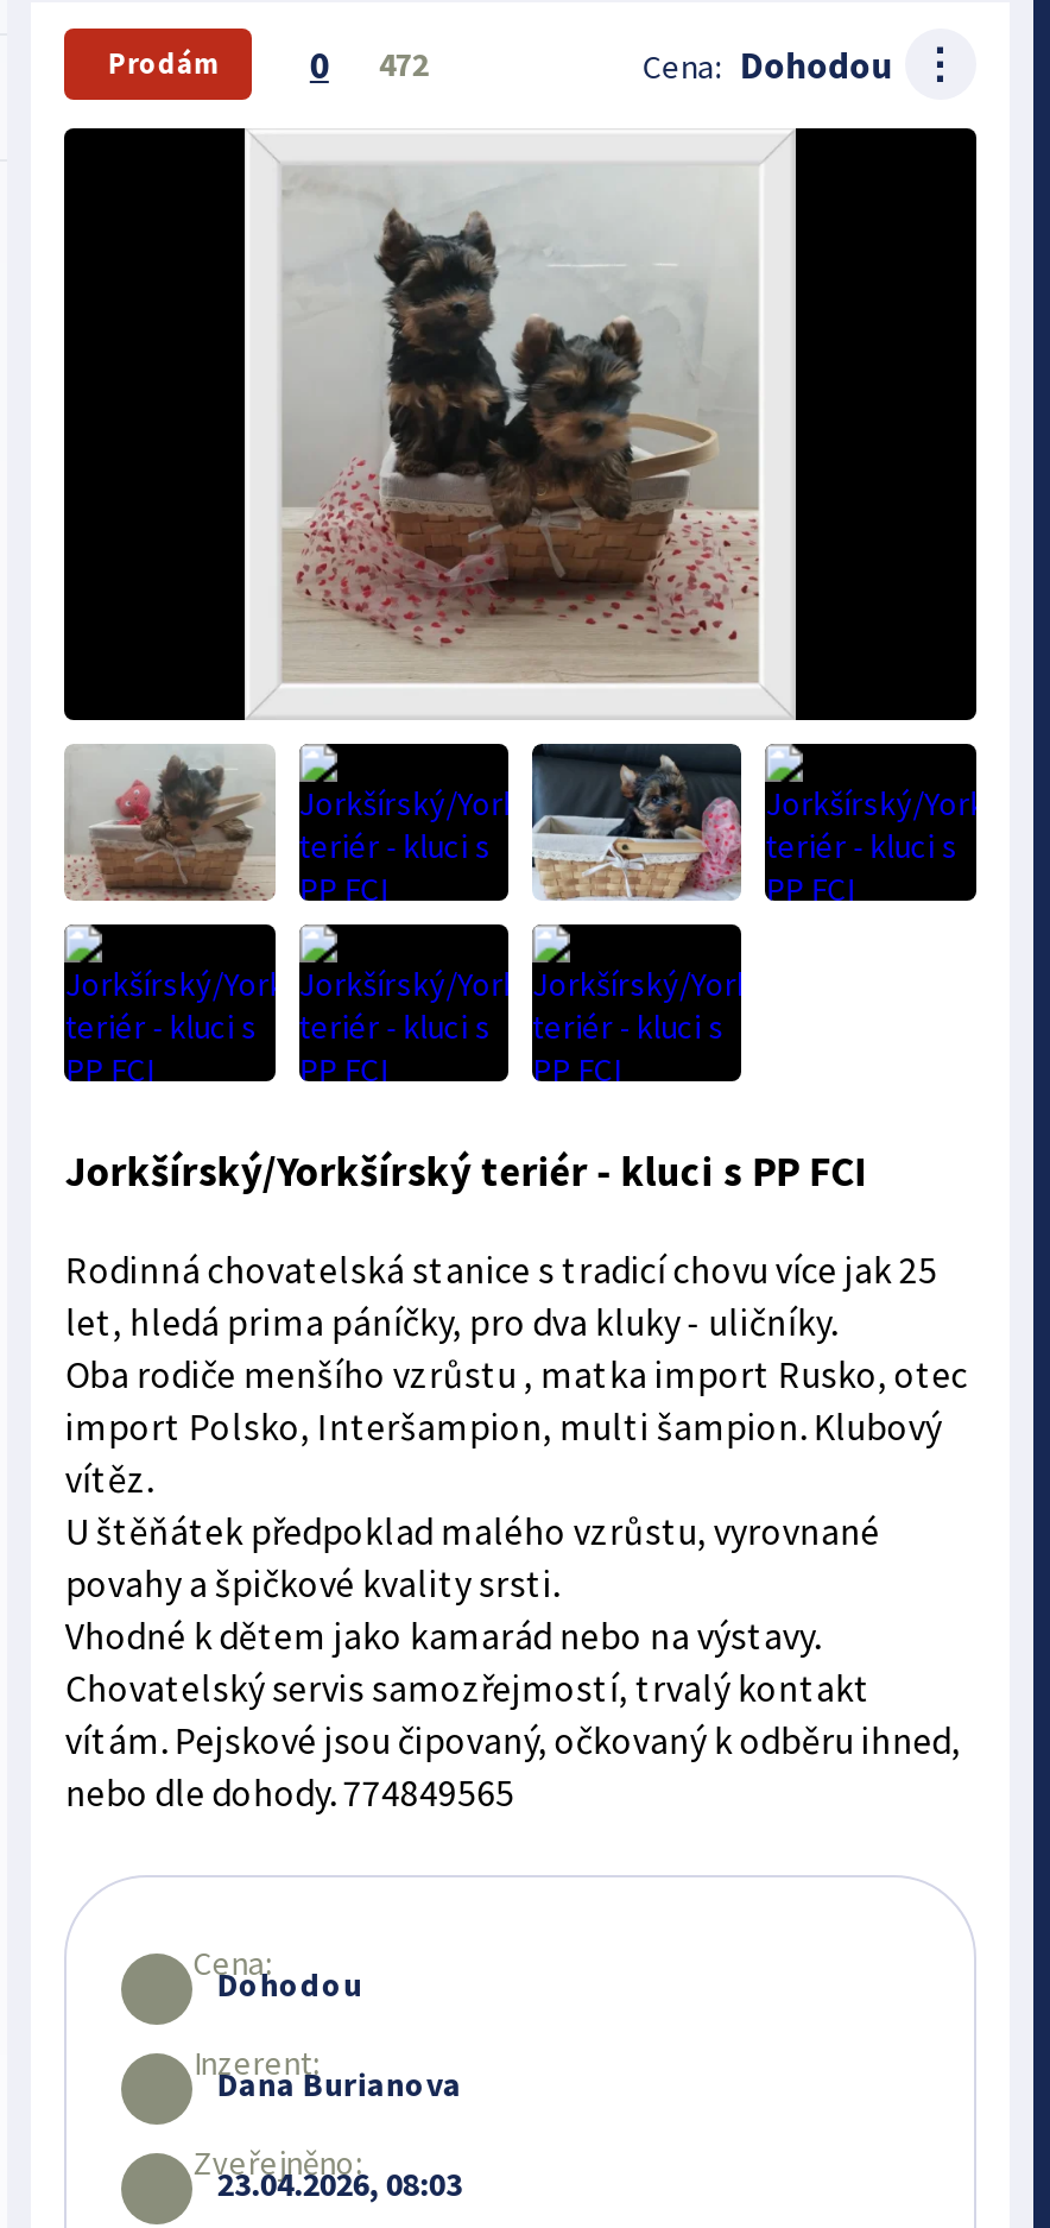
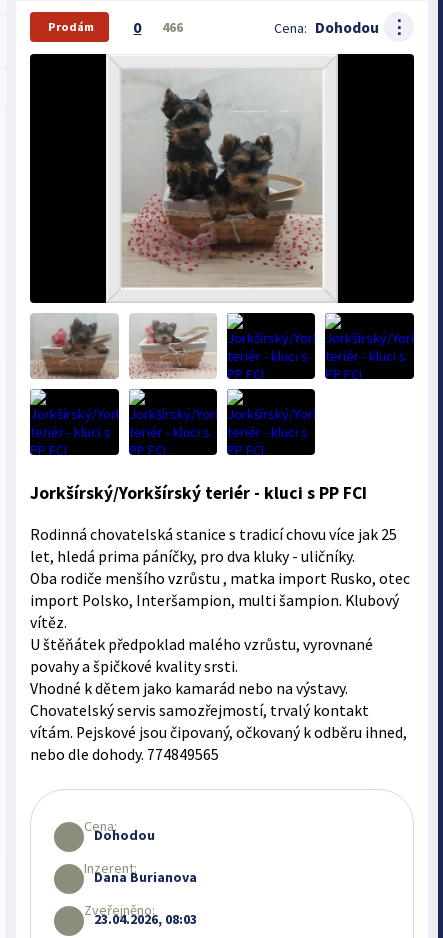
[310,42,429,87] 0 472 -> [133,18,183,37] 0 466
[297,741,511,903] [image] -> [129,313,217,379] [image]
[530,744,744,901] [image] -> [226,313,316,380] [image]

